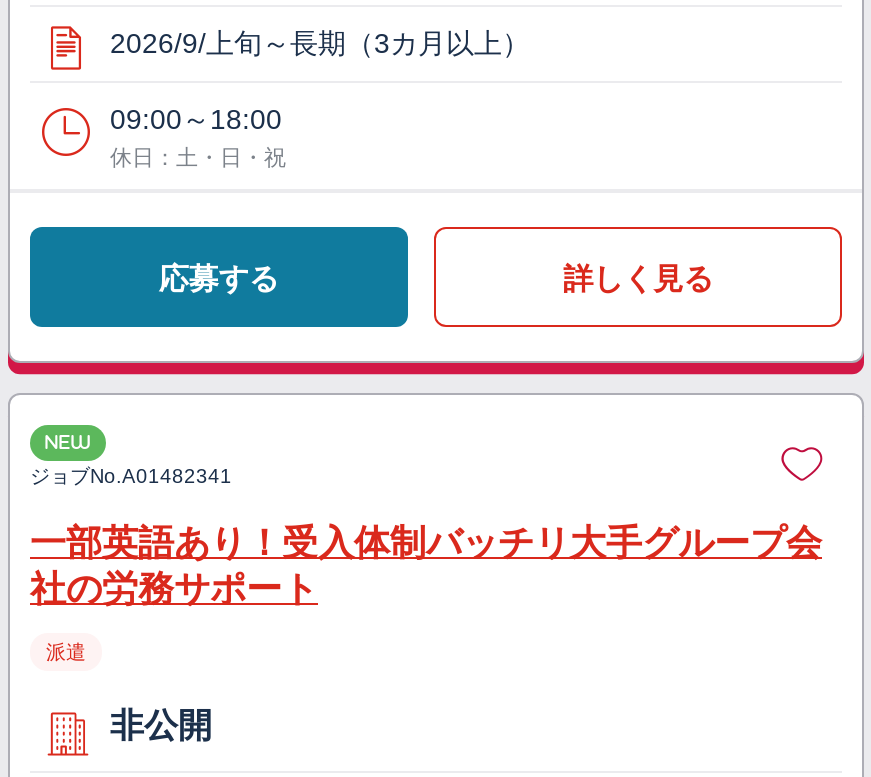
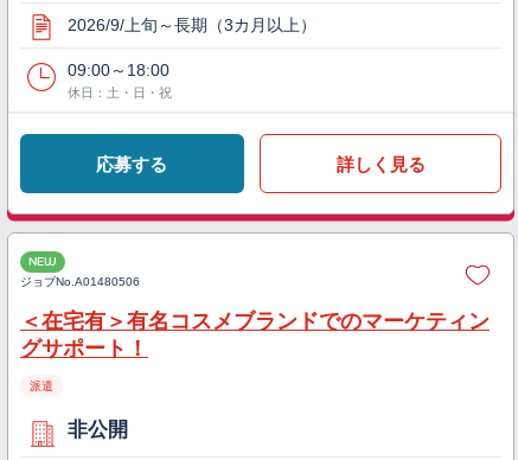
[30,466,232,488] ジョブNo. A01482341 -> [20,275,140,288] ジョブNo. A01480506
[30,524,822,610] 一部英語あり！受入体制バッチリ大手グループ会 | 社の労務サポート -> [20,310,490,361] ＜在宅有＞有名コスメブランドでのマーケティン | グサポート！

